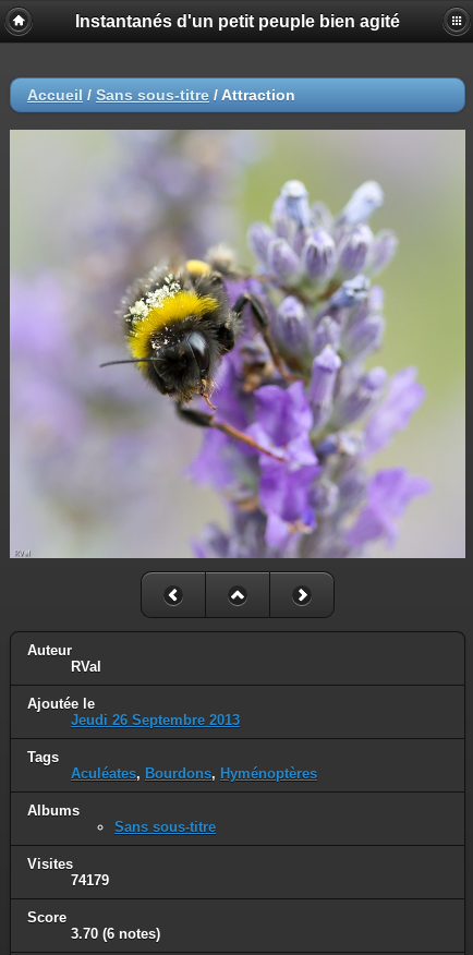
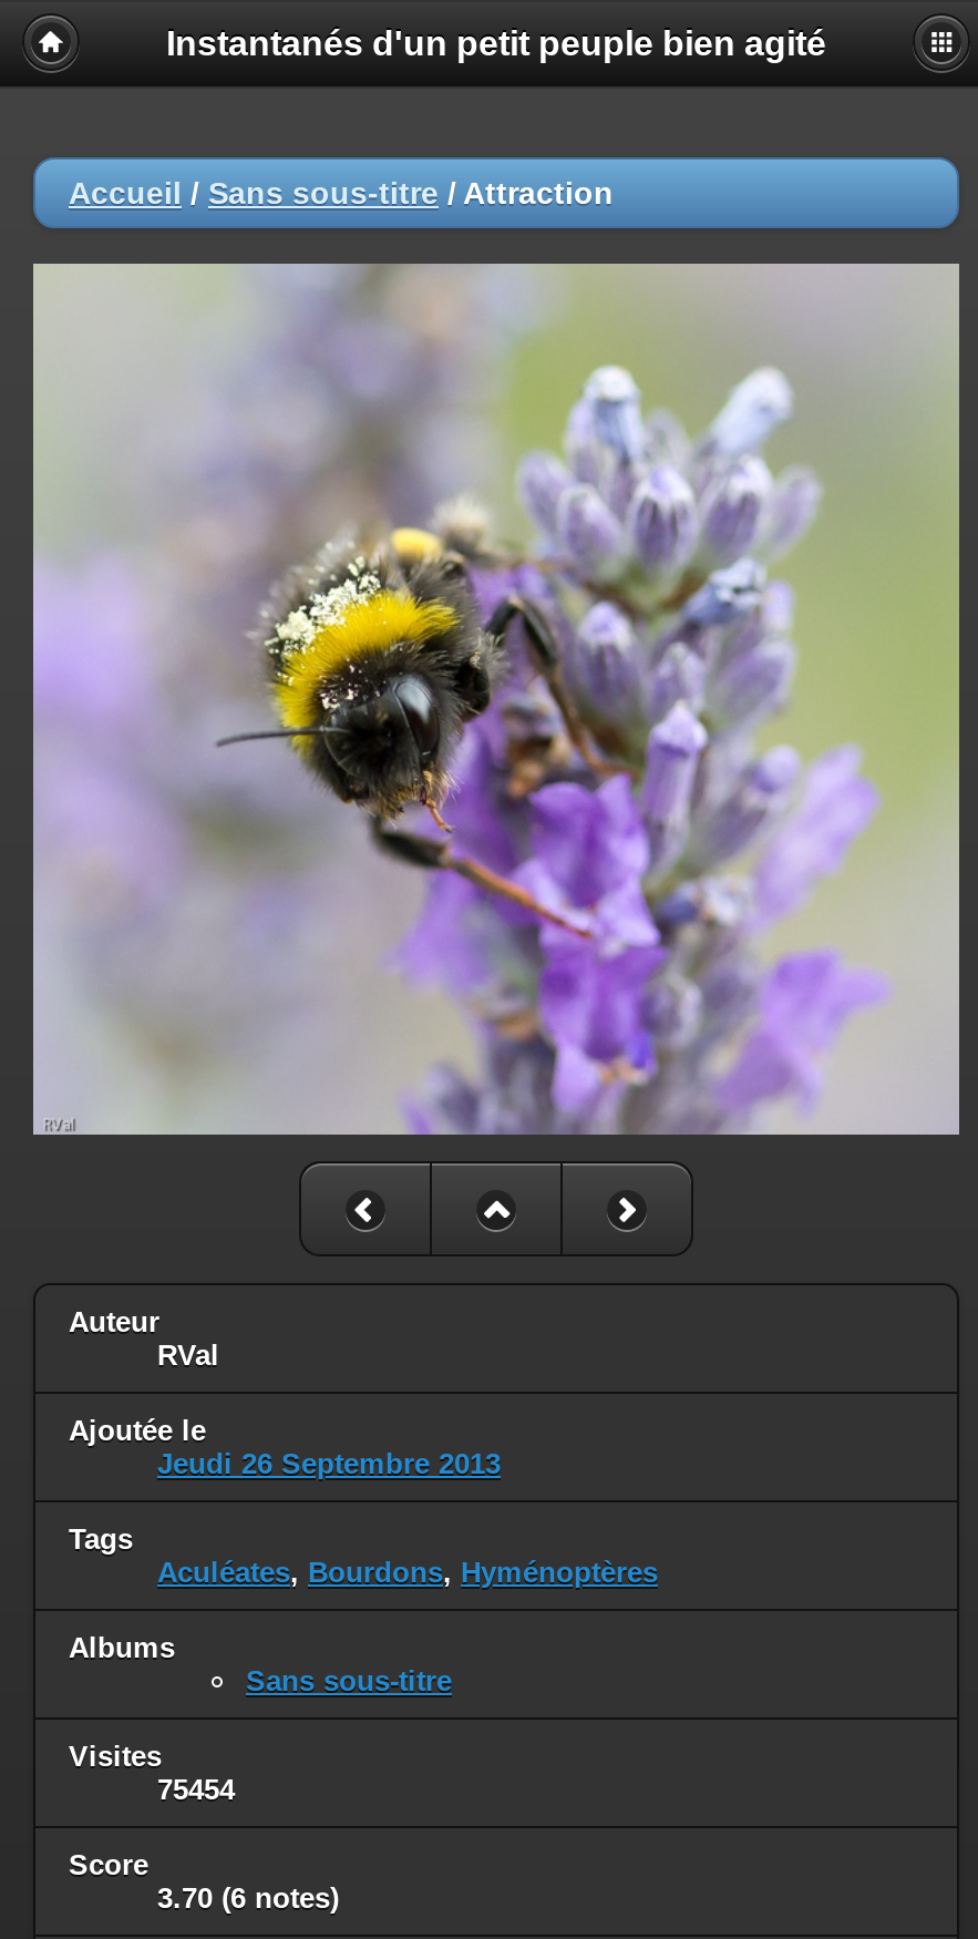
[71,872,109,888] 74179 -> [157,1773,235,1806] 75454

